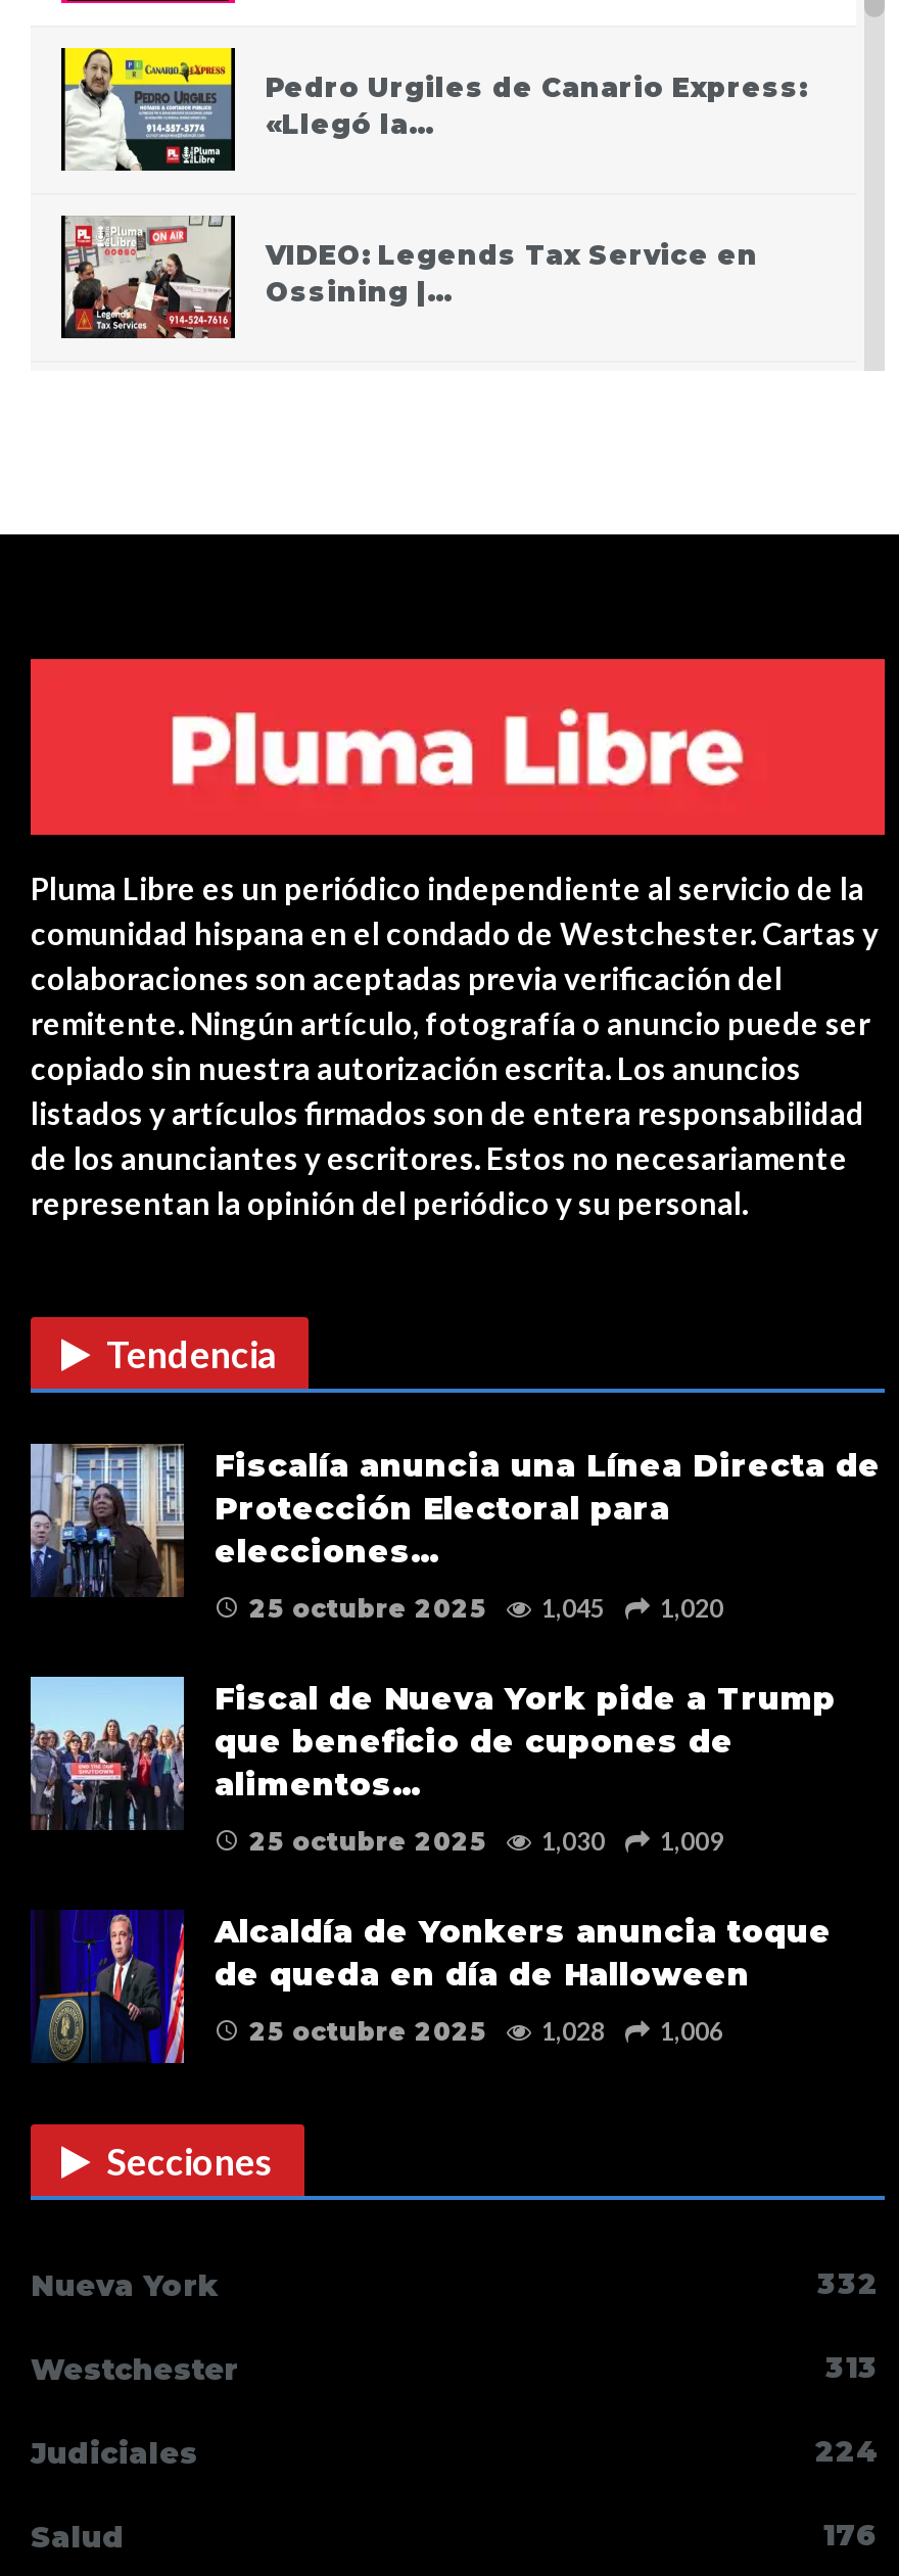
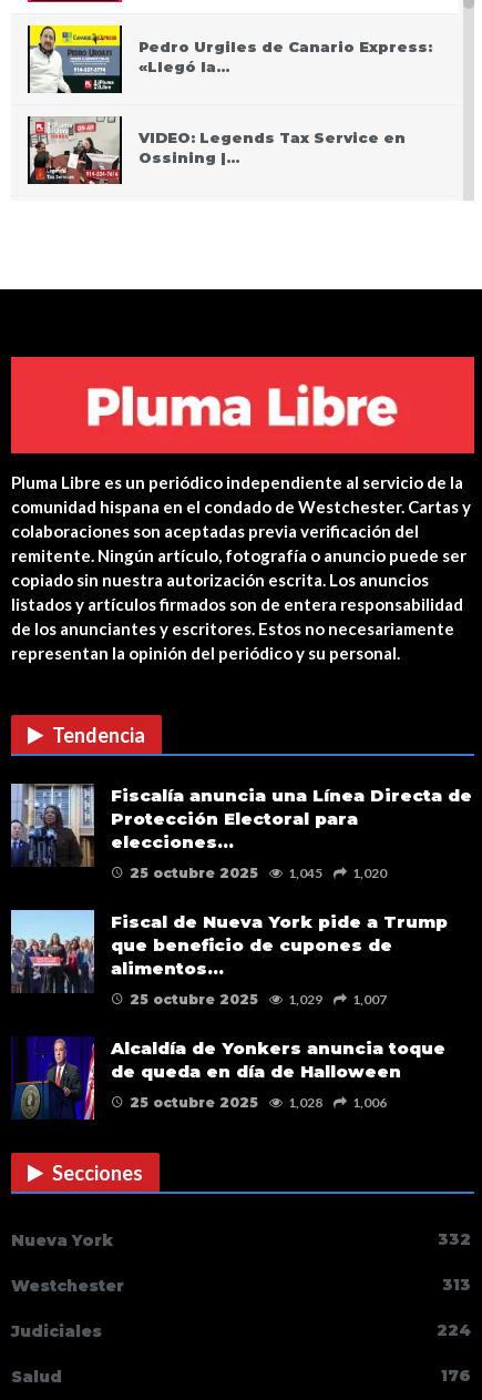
[541,1826,605,1857] 1,030 -> [288,991,322,1007] 1,029
[660,1826,723,1857] 1,009 -> [352,991,387,1007] 1,007

